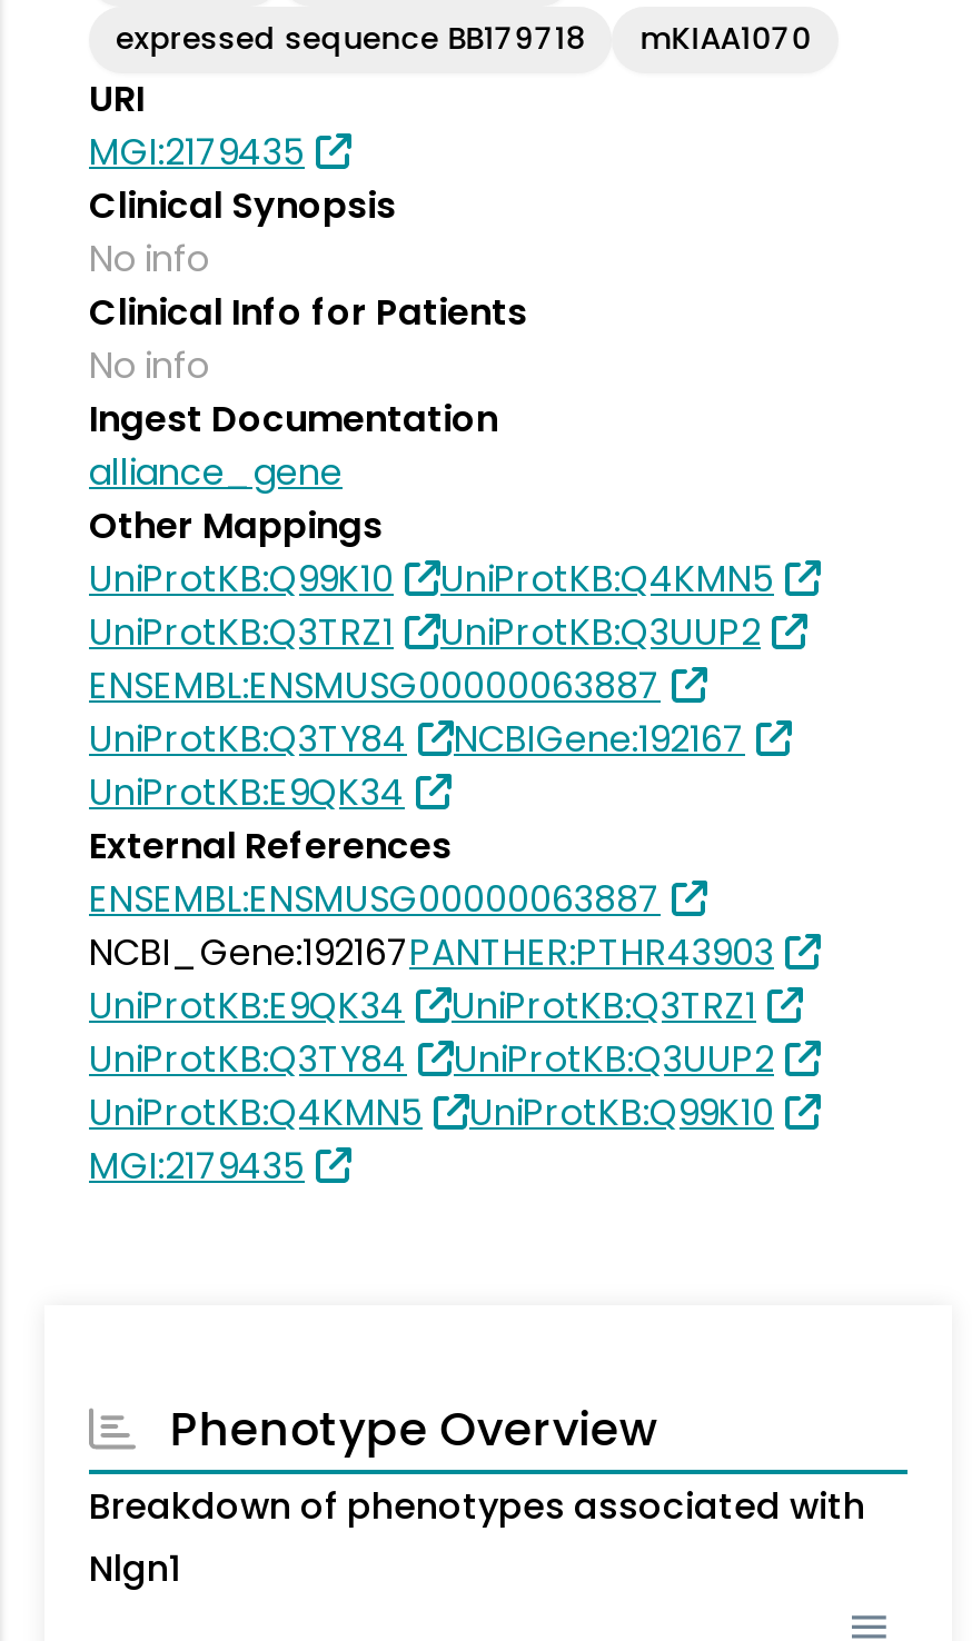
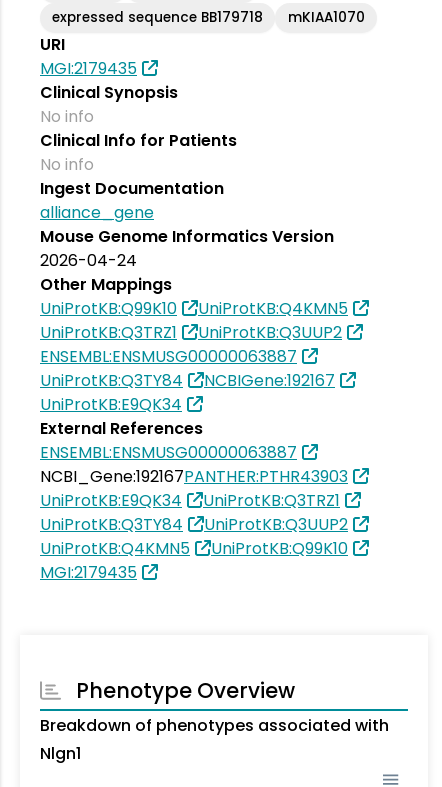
none -> [40,224,334,271] Mouse Genome Informatics Version | 2026-04-24

